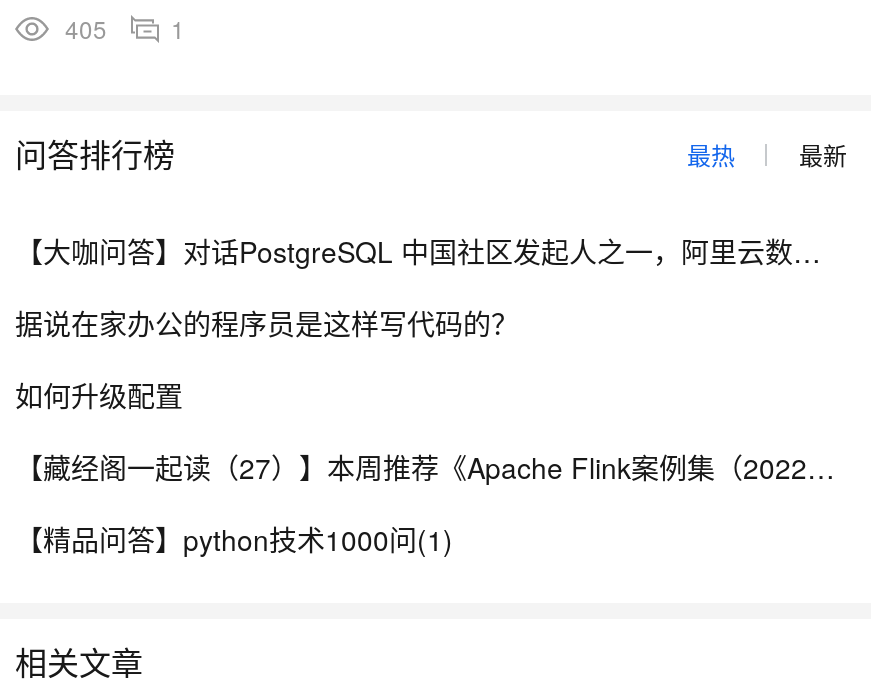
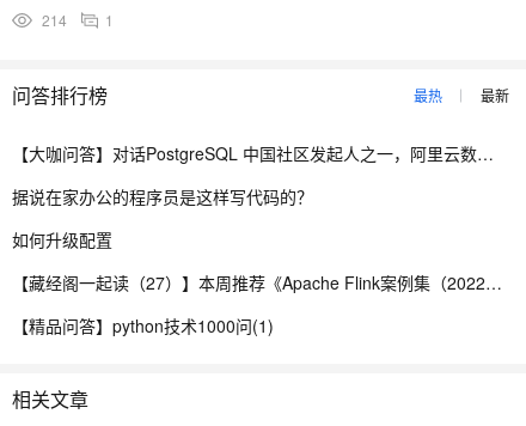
[65,11,185,45] 405 1 -> [42,10,114,30] 214 1

